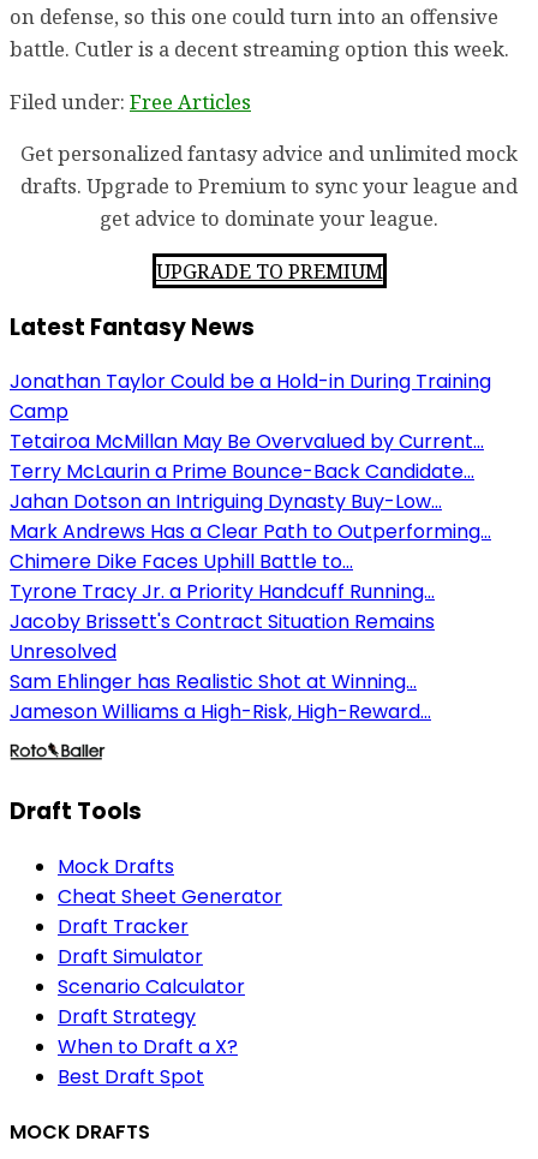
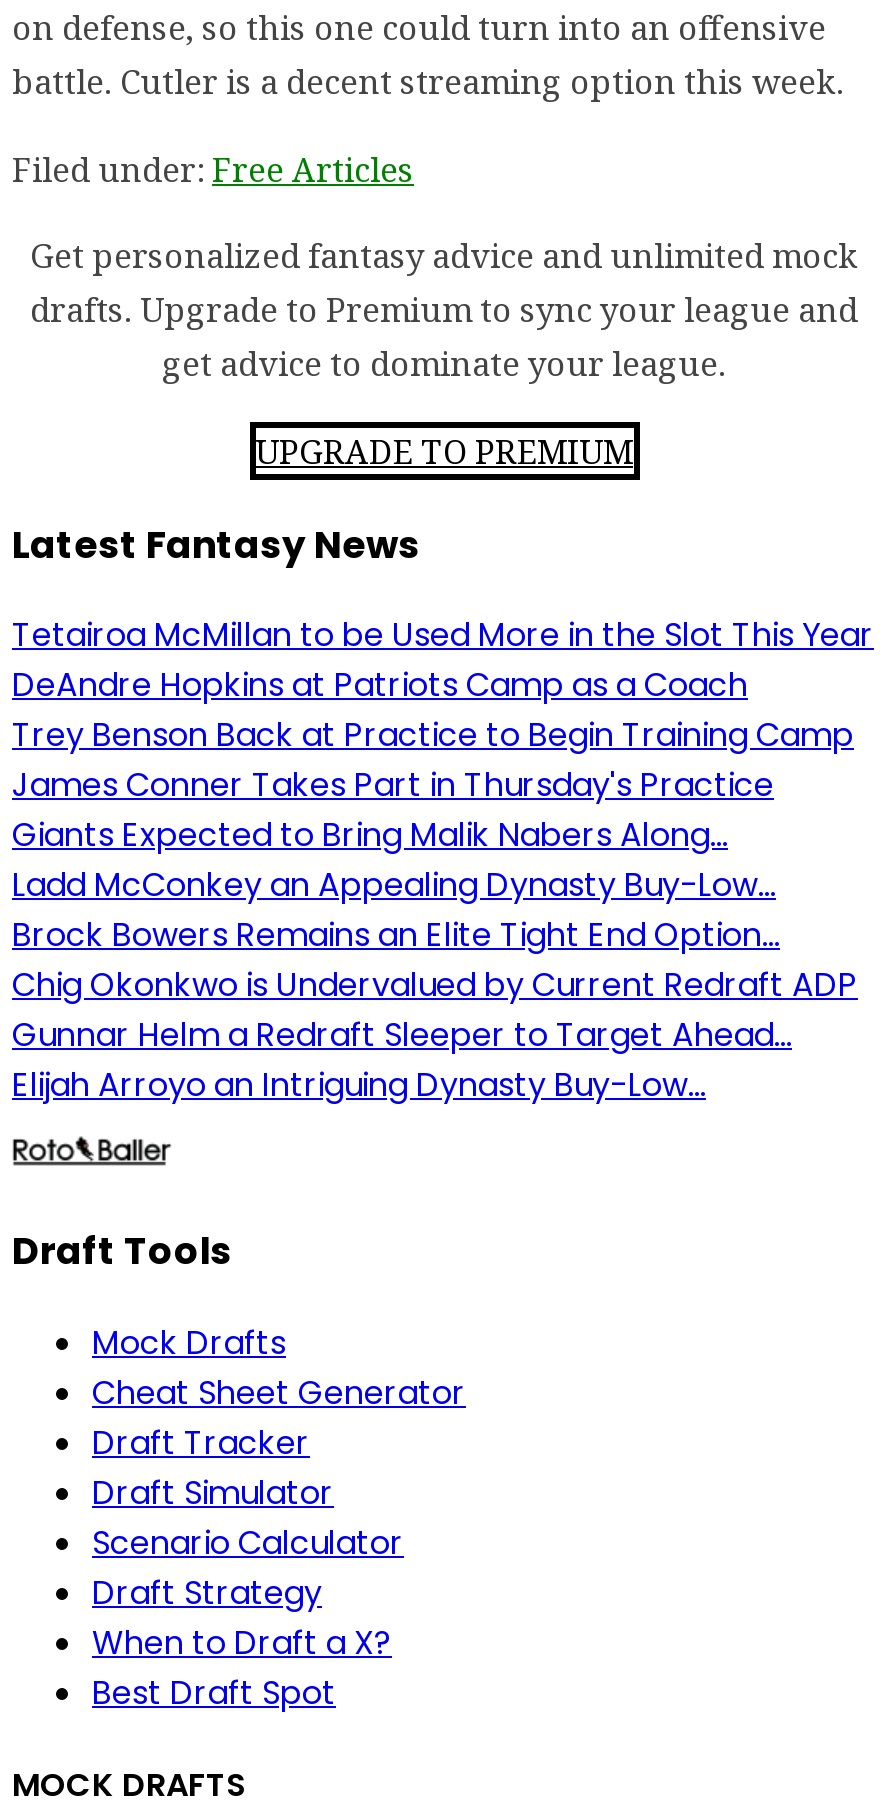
[10,368,491,726] Jonathan Taylor Could be a Hold-in During Training | Camp | Tetairoa McMillan May Be Overvalued by Current... | Terry McLaurin a Prime Bounce-Back Candidate... | Jahan Dotson an Intriguing Dynasty Buy-Low... | Mark Andrews Has a Clear Path to Outperforming... | Chimere Dike Faces Uphill Battle to... | Tyrone Tracy Jr. a Priority Handcuff Running... | Jacoby Brissett's Contract Situation Remains | Unresolved | Sam Ehlinger has Realistic Shot at Winning... | Jameson Williams a High-Risk, High-Reward... -> [12,613,874,1109] Tetairoa McMillan to be Used More in the Slot This Year | DeAndre Hopkins at Patriots Camp as a Coach | Trey Benson Back at Practice to Begin Training Camp | James Conner Takes Part in Thursday's Practice | Giants Expected to Bring Malik Nabers Along... | Ladd McConkey an Appealing Dynasty Buy-Low... | Brock Bowers Remains an Elite Tight End Option... | Chig Okonkwo is Undervalued by Current Redraft ADP | Gunnar Helm a Redraft Sleeper to Target Ahead... | Elijah Arroyo an Intriguing Dynasty Buy-Low...

